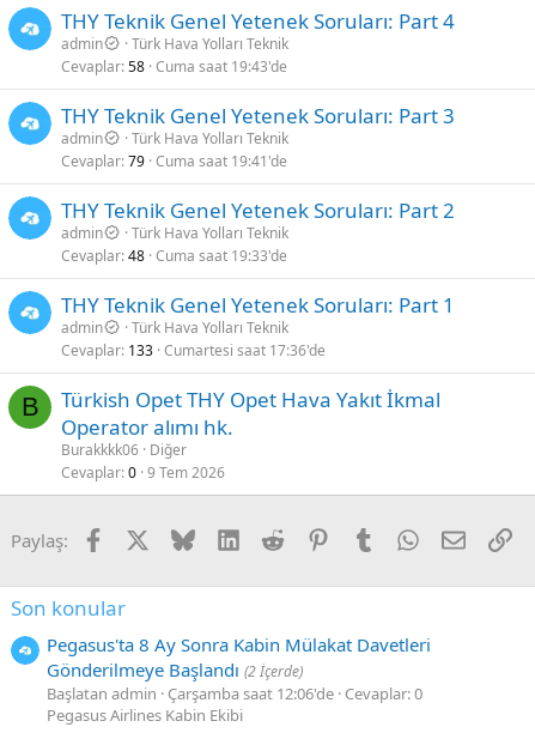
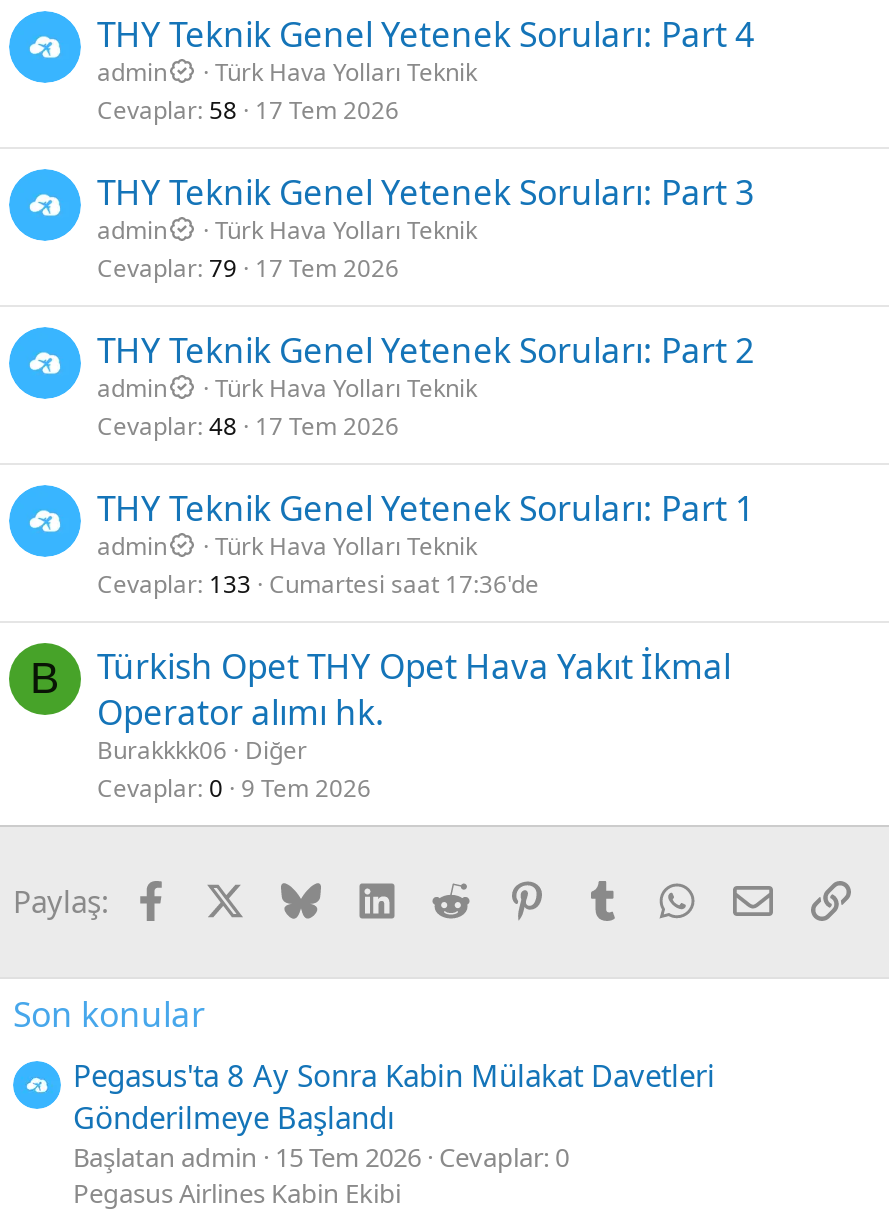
[61,56,287,76] Cevaplar 58 Cuma saat 19:43'de -> [97,92,399,126] Cevaplar 58 17 Tem 2026
[61,150,287,171] Cevaplar 79 Cuma saat 19:41'de -> [97,250,399,284] Cevaplar 79 17 Tem 2026
[61,245,287,265] Cevaplar 48 Cuma saat 19:33'de -> [97,408,399,442] Cevaplar 48 17 Tem 2026
[47,658,422,704] Gönderilmeye Başlandı (2 İçerde) | Başlatan admin Çarşamba saat 12:06'de Cevaplar: 0 -> [73,1097,569,1175] Gönderilmeye Başlandı | Başlatan admin 15 Tem 2026 Cevaplar: 0

